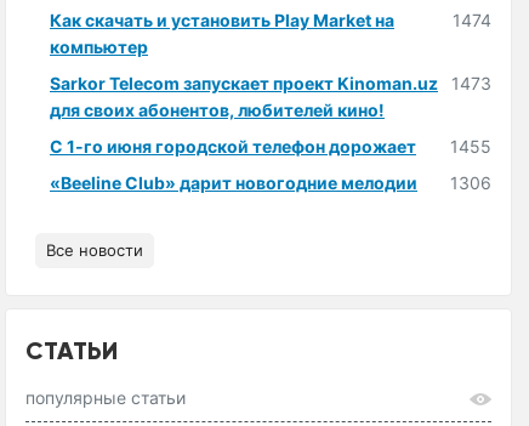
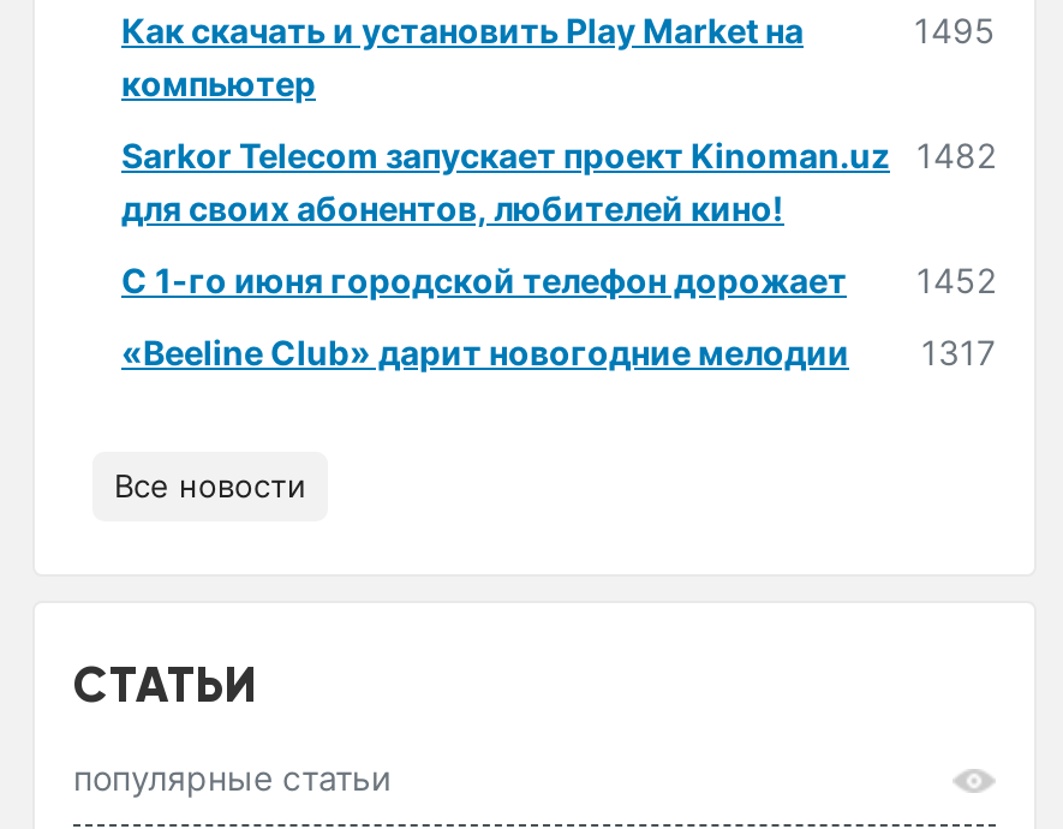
[453,10,491,31] 1474 -> [914,10,996,51] 1495
[50,73,491,94] Sarkor Telecom запускает проект Kinoman.uz 1473 -> [121,135,996,176] Sarkor Telecom запускает проект Kinoman.uz 1482
[50,136,491,157] С 1-го июня городской телефон дорожает 1455 -> [121,260,996,301] С 1-го июня городской телефон дорожает 1452
[50,173,491,193] «Beeline Club» дарит новогодние мелодии 1306 -> [121,332,996,373] «Beeline Club» дарит новогодние мелодии 1317

